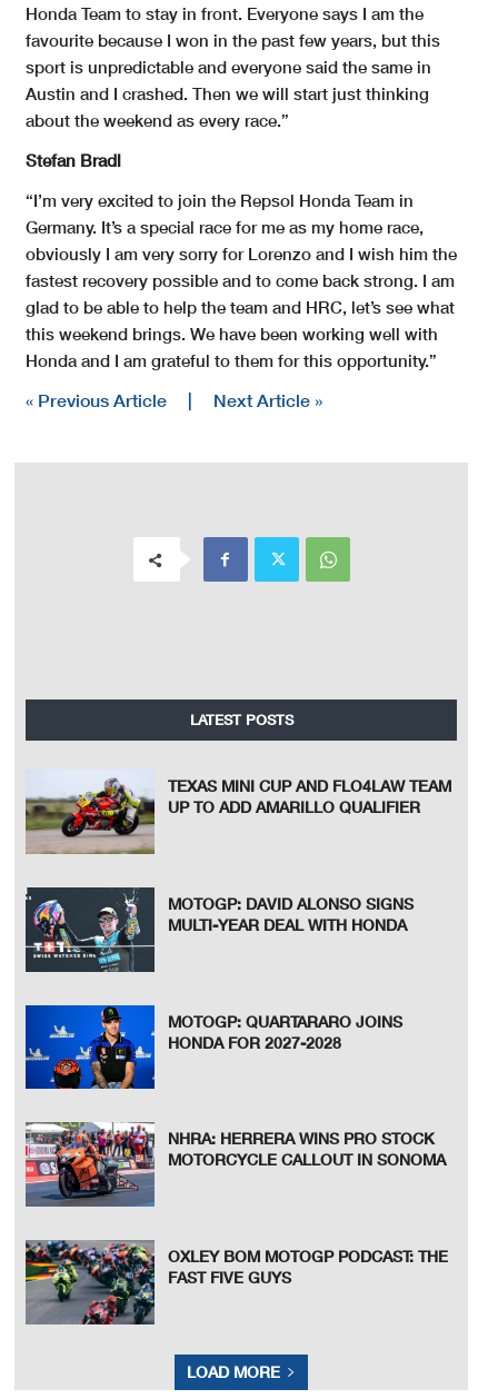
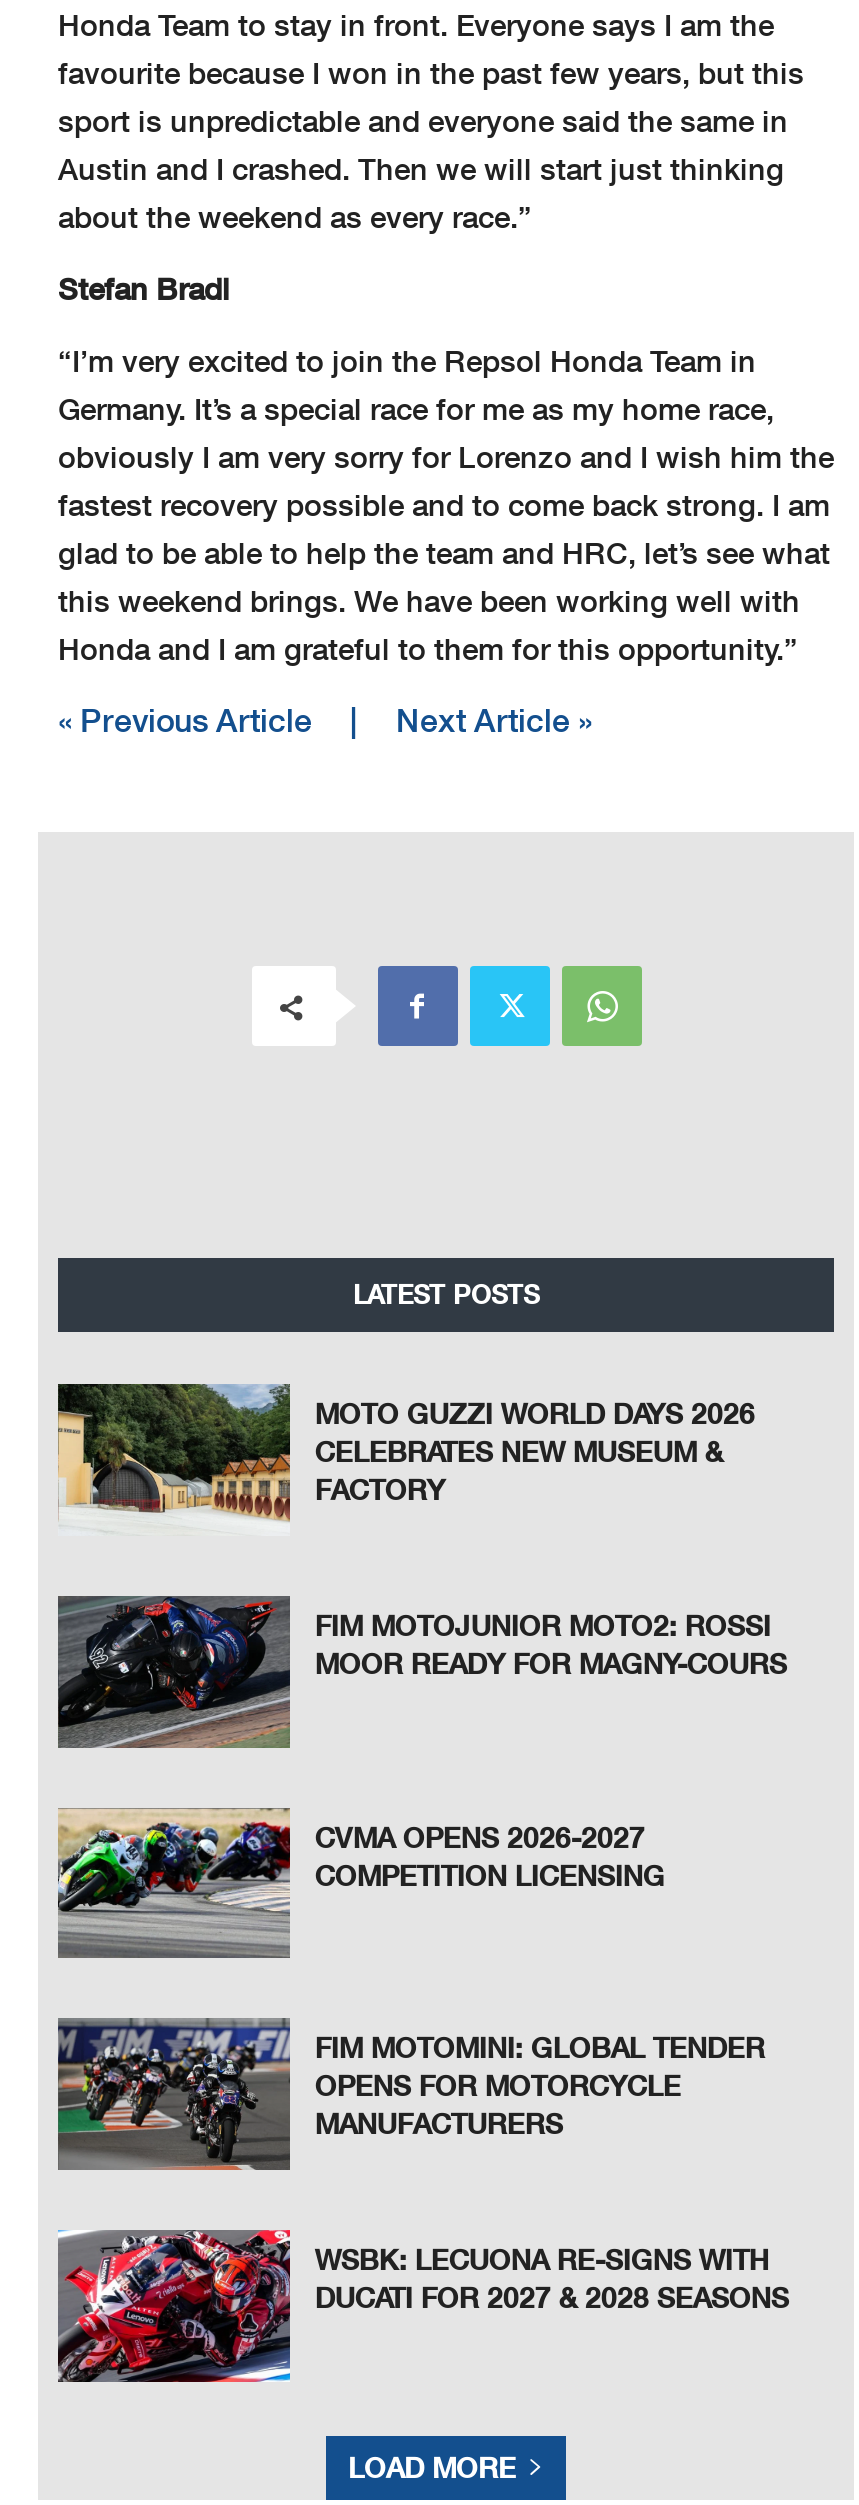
[24,770,452,855] [image] | TEXAS MINI CUP AND FLO4LAW TEAM | UP TO ADD AMARILLO QUALIFIER -> [56,1382,755,1536] [image] | MOTO GUZZI WORLD DAYS 2026 | CELEBRATES NEW MUSEUM & | FACTORY
[26,889,414,973] [image] | MOTOGP: DAVID ALONSO SIGNS | MULTI-YEAR DEAL WITH HONDA -> [58,1596,787,1748] [image] | FIM MOTOJUNIOR MOTO2: ROSSI | MOOR READY FOR MAGNY-COURS
[24,1004,403,1090] [image] | MOTOGP: QUARTARARO JOINS | HONDA FOR 2027-2028 -> [56,1806,665,1960] [image] | CVMA OPENS 2026-2027 | COMPETITION LICENSING
[24,1122,446,1208] [image] | NHRA: HERRERA WINS PRO STOCK | MOTORCYCLE CALLOUT IN SONOMA -> [56,2016,765,2172] [image] | FIM MOTOMINI: GLOBAL TENDER | OPENS FOR MOTORCYCLE | MANUFACTURERS
[24,1239,448,1326] [image] | OXLEY BOM MOTOGP PODCAST: THE | FAST FIVE GUYS -> [58,2228,789,2384] [image] | WSBK: LECUONA RE-SIGNS WITH | DUCATI FOR 2027 & 2028 SEASONS

